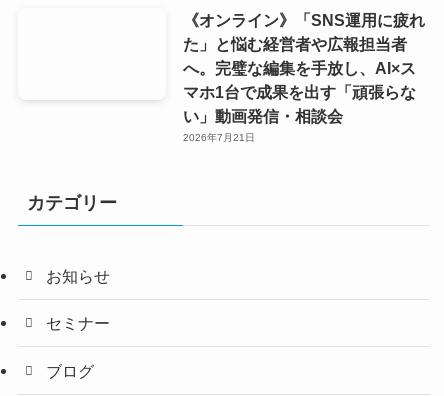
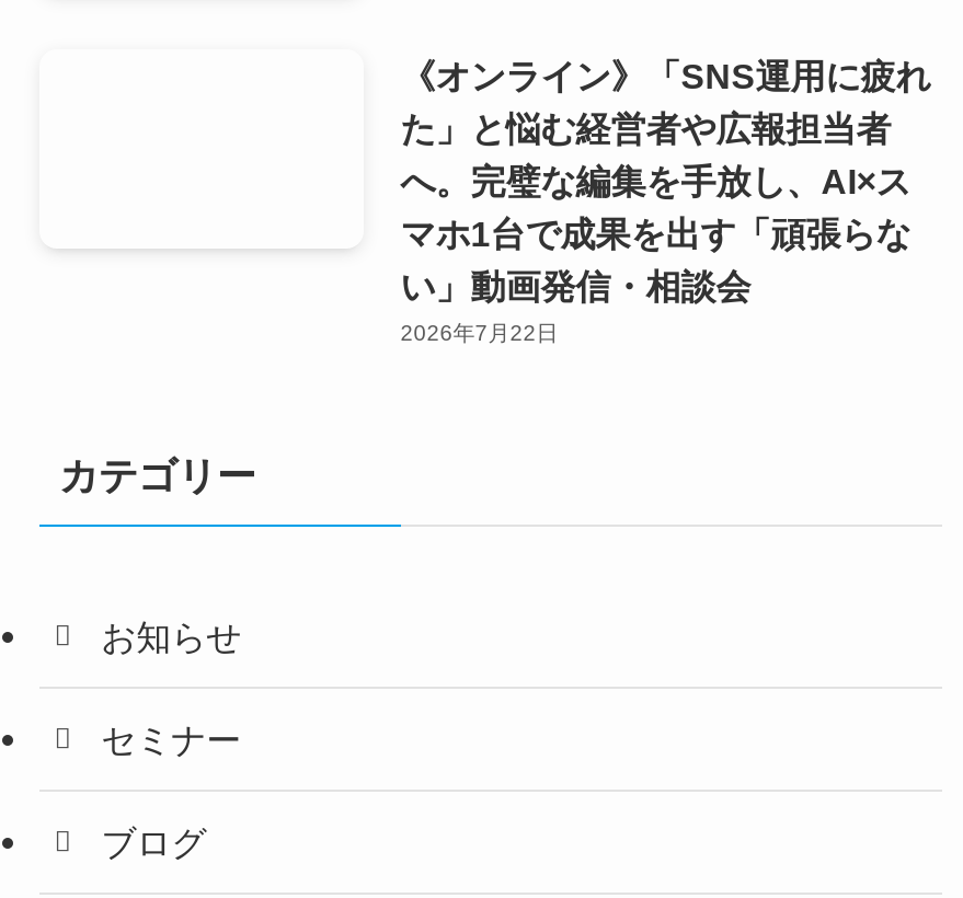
[183,132,255,143] 2026年7月21日 -> [401,320,558,344] 2026年7月22日

